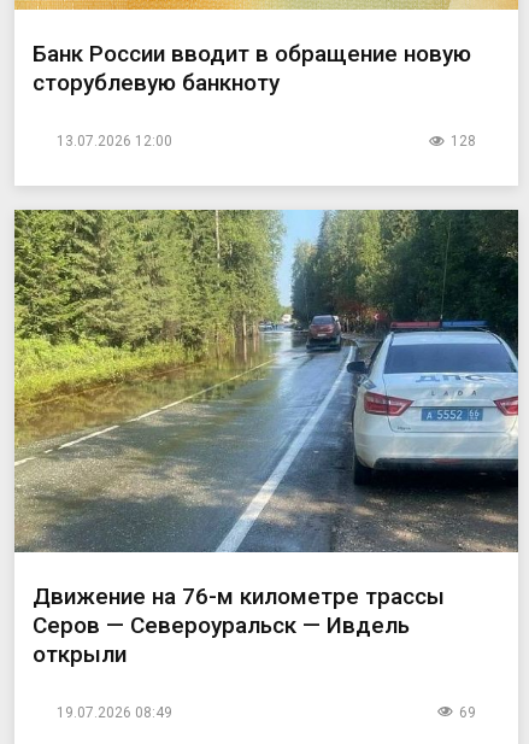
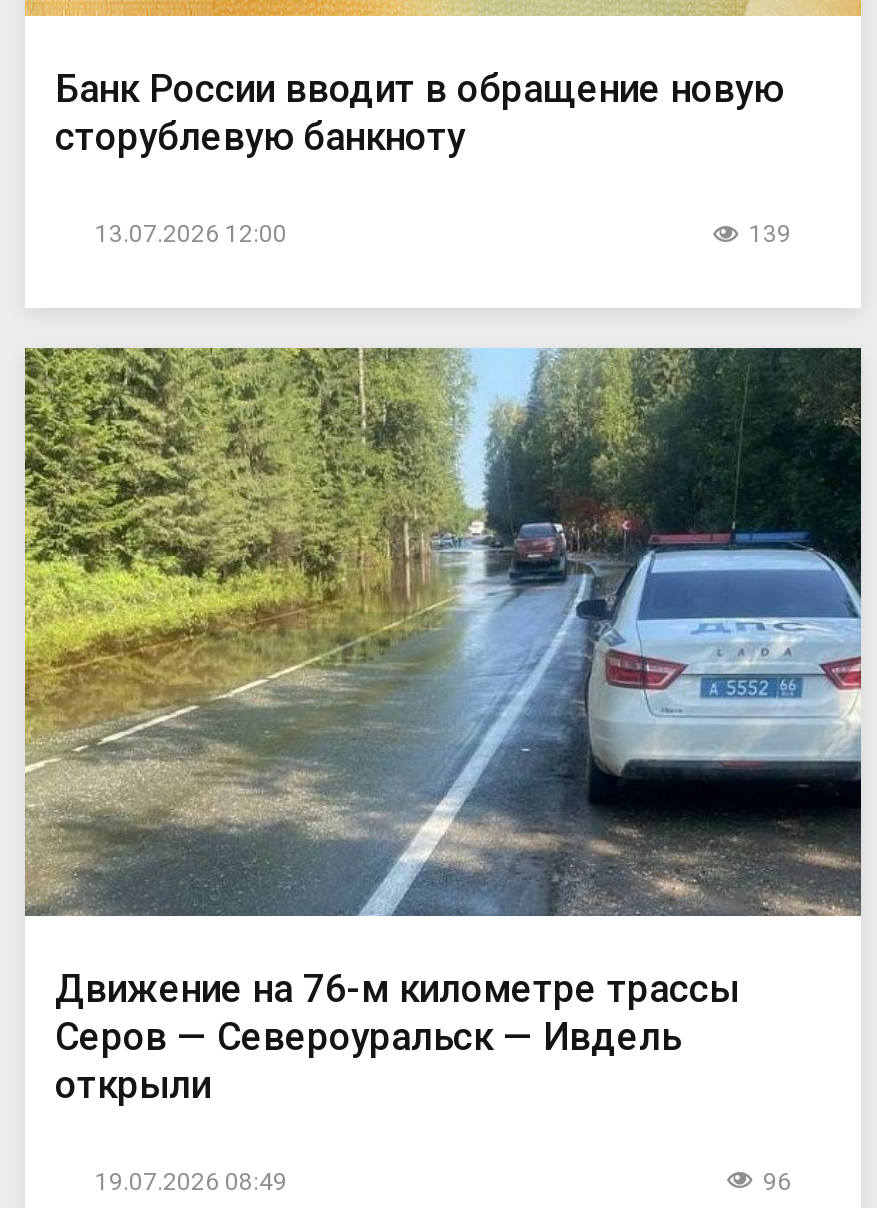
[451,133,476,150] 128 -> [749,221,791,249] 139
[459,704,476,721] 69 -> [763,1167,791,1195] 96

